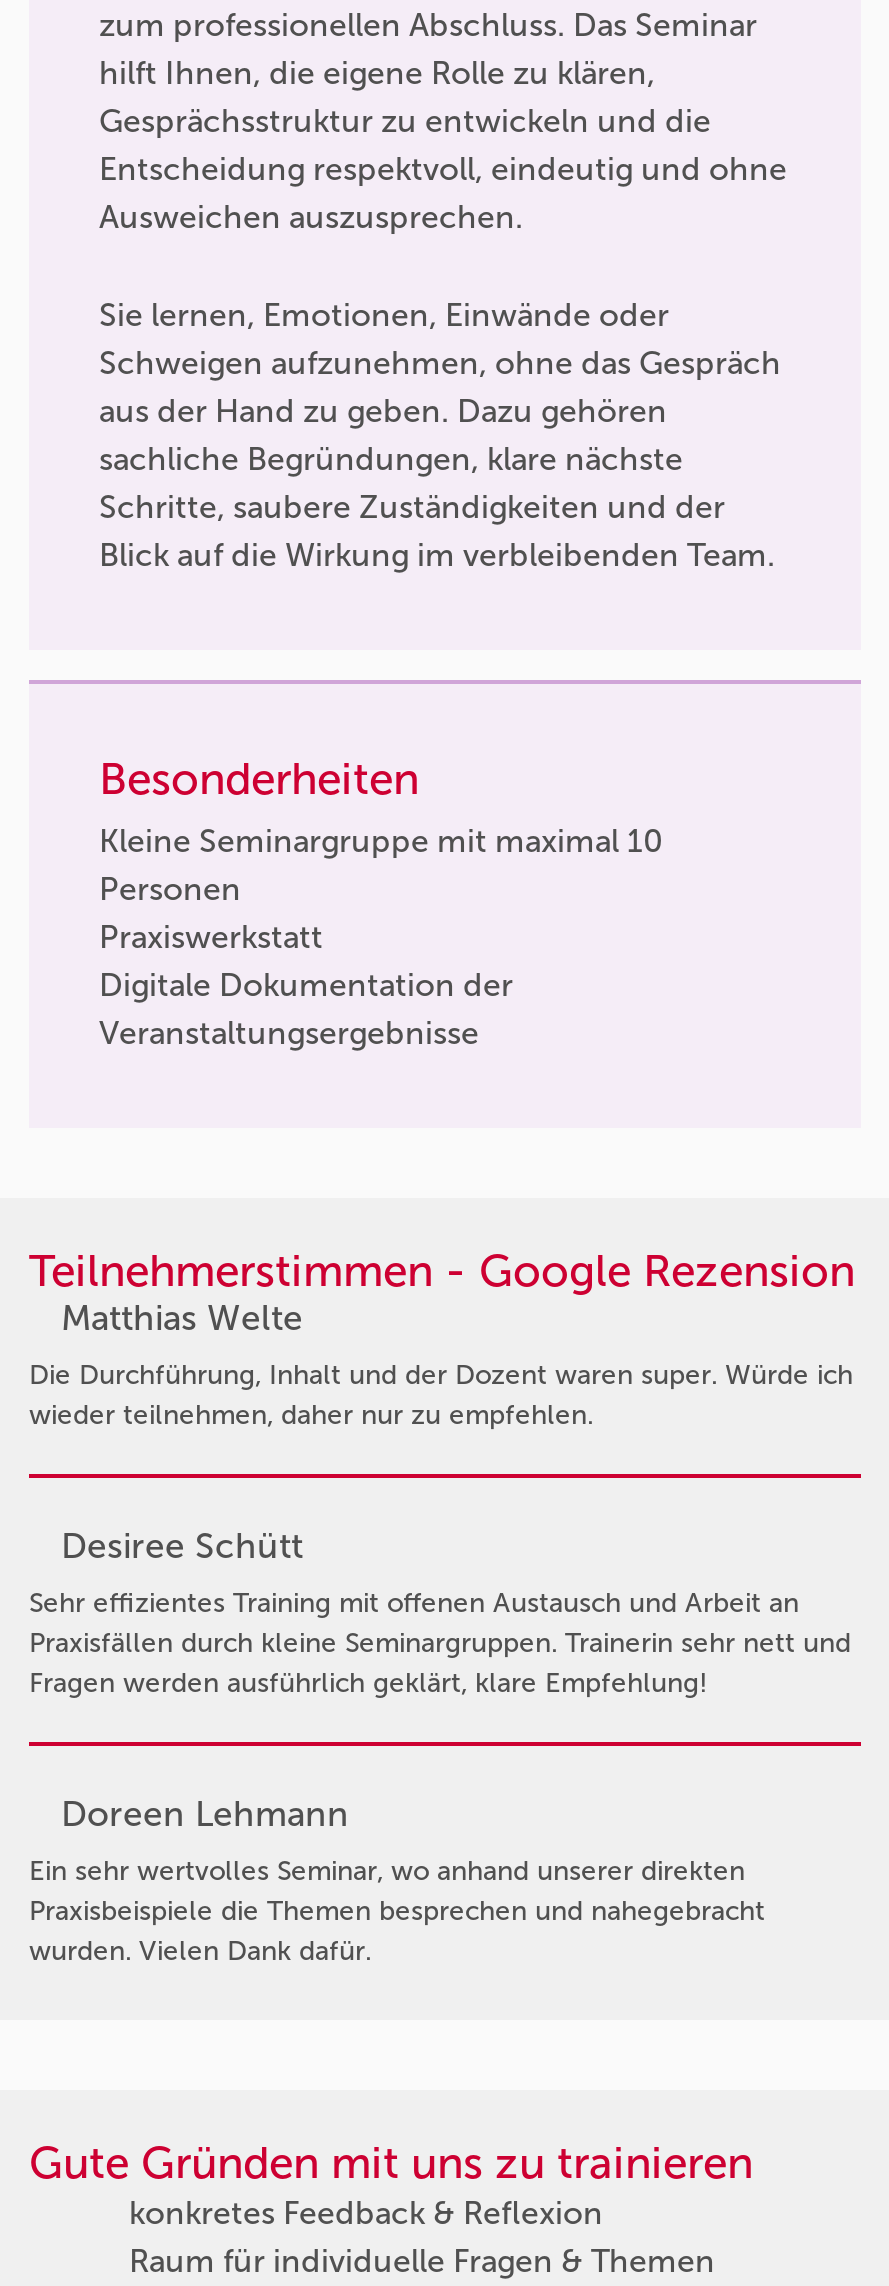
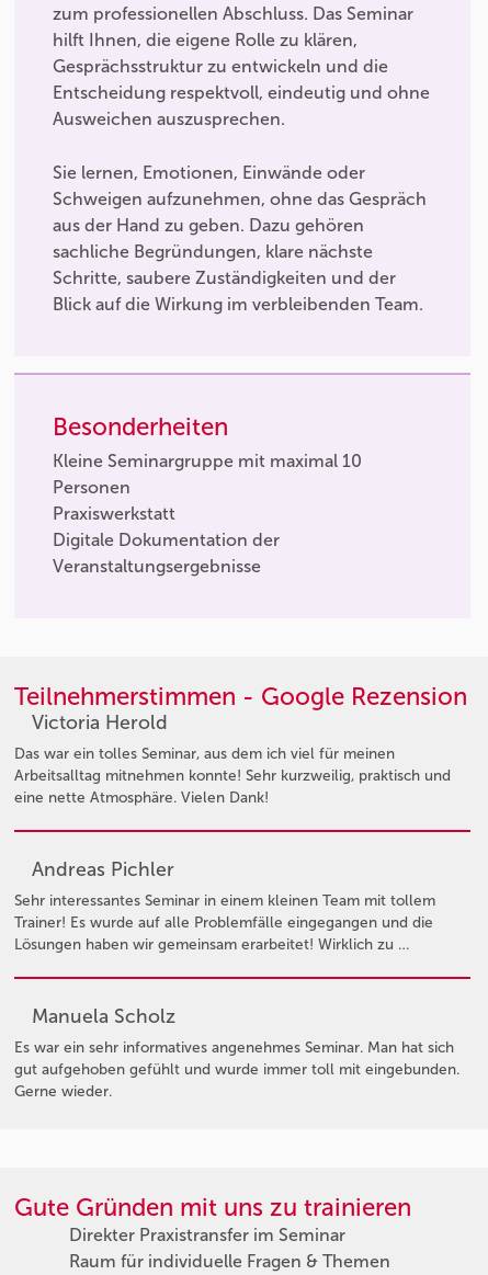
[29,1296,853,1432] Matthias Welte | Die Durchführung, Inhalt und der Dozent waren super. Würde ich | wieder teilnehmen, daher nur zu empfehlen. -> [14,710,451,807] Victoria Herold | Das war ein tolles Seminar, aus dem ich viel für meinen | Arbeitsalltag mitnehmen konnte! Sehr kurzweilig, praktisch und | eine nette Atmosphäre. Vielen Dank!
[29,1524,851,1700] Desiree Schütt | Sehr effizientes Training mit offenen Austausch und Arbeit an | Praxisfällen durch kleine Seminargruppen. Trainerin sehr nett und | Fragen werden ausführlich geklärt, klare Empfehlung! -> [14,857,435,954] Andreas Pichler | Sehr interessantes Seminar in einem kleinen Team mit tollem | Trainer! Es wurde auf alle Problemfälle eingegangen und die | Lösungen haben wir gemeinsam erarbeitet! Wirklich zu …
[29,1792,765,1968] Doreen Lehmann | Ein sehr wertvolles Seminar, wo anhand unserer direkten | Praxisbeispiele die Themen besprechen und nahegebracht | wurden. Vielen Dank dafür. -> [14,1004,459,1101] Manuela Scholz | Es war ein sehr informatives angenehmes Seminar. Man hat sich | gut aufgehoben gefühlt und wurde immer toll mit eingebunden. | Gerne wieder.
[129,2194,603,2232] konkretes Feedback & Reflexion -> [69,1225,345,1246] Direkter Praxistransfer im Seminar

